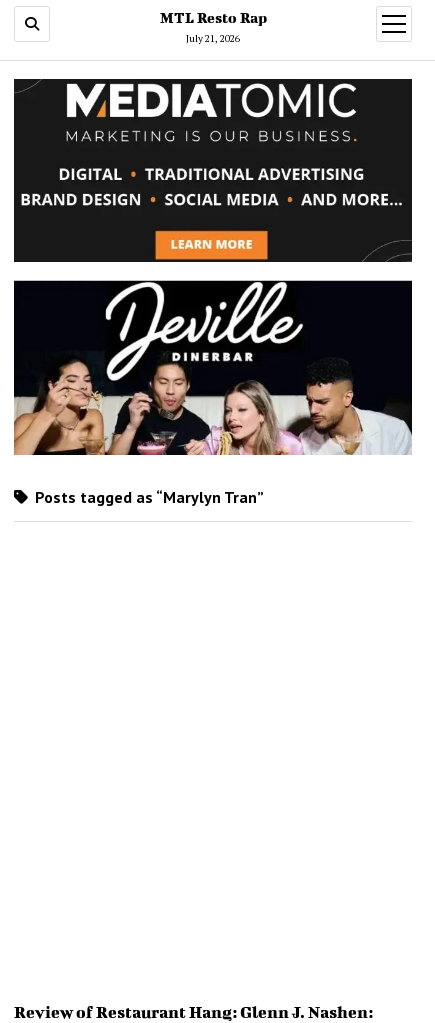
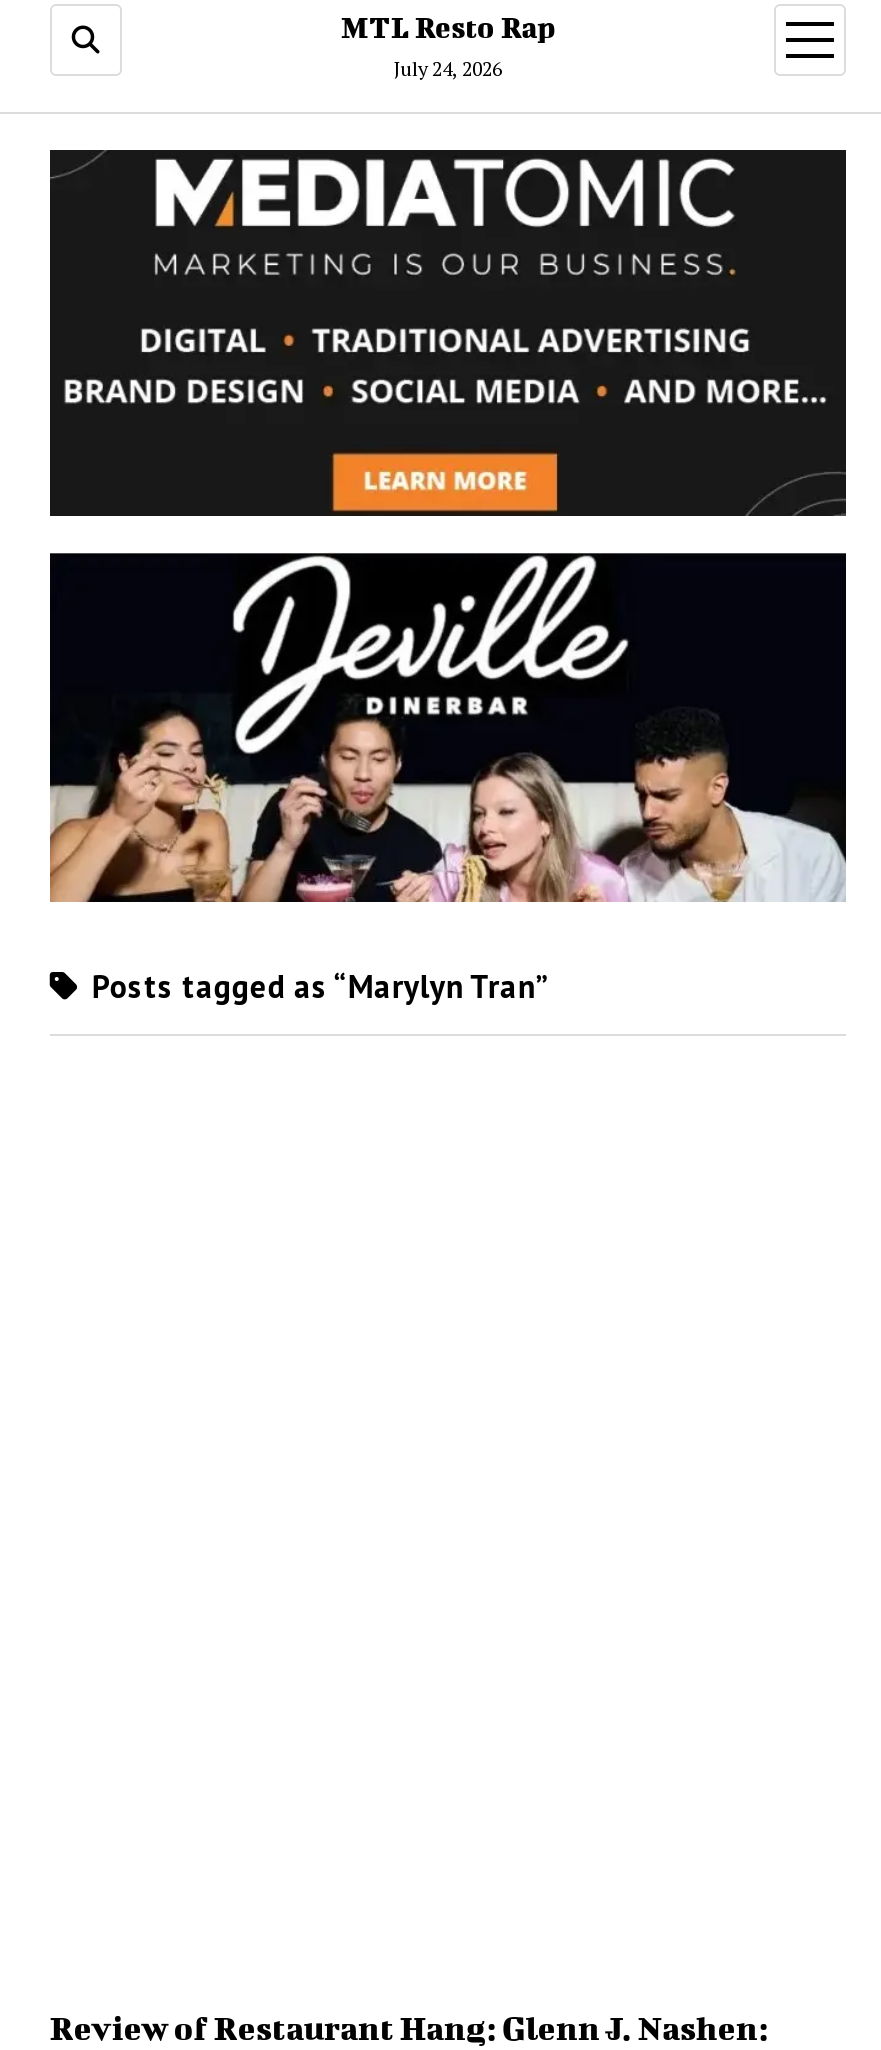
[186,32,240,45] July 21, 2026 -> [394,56,502,82] July 24, 2026

